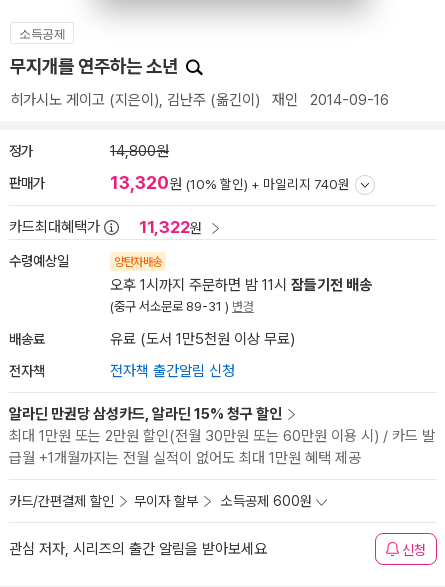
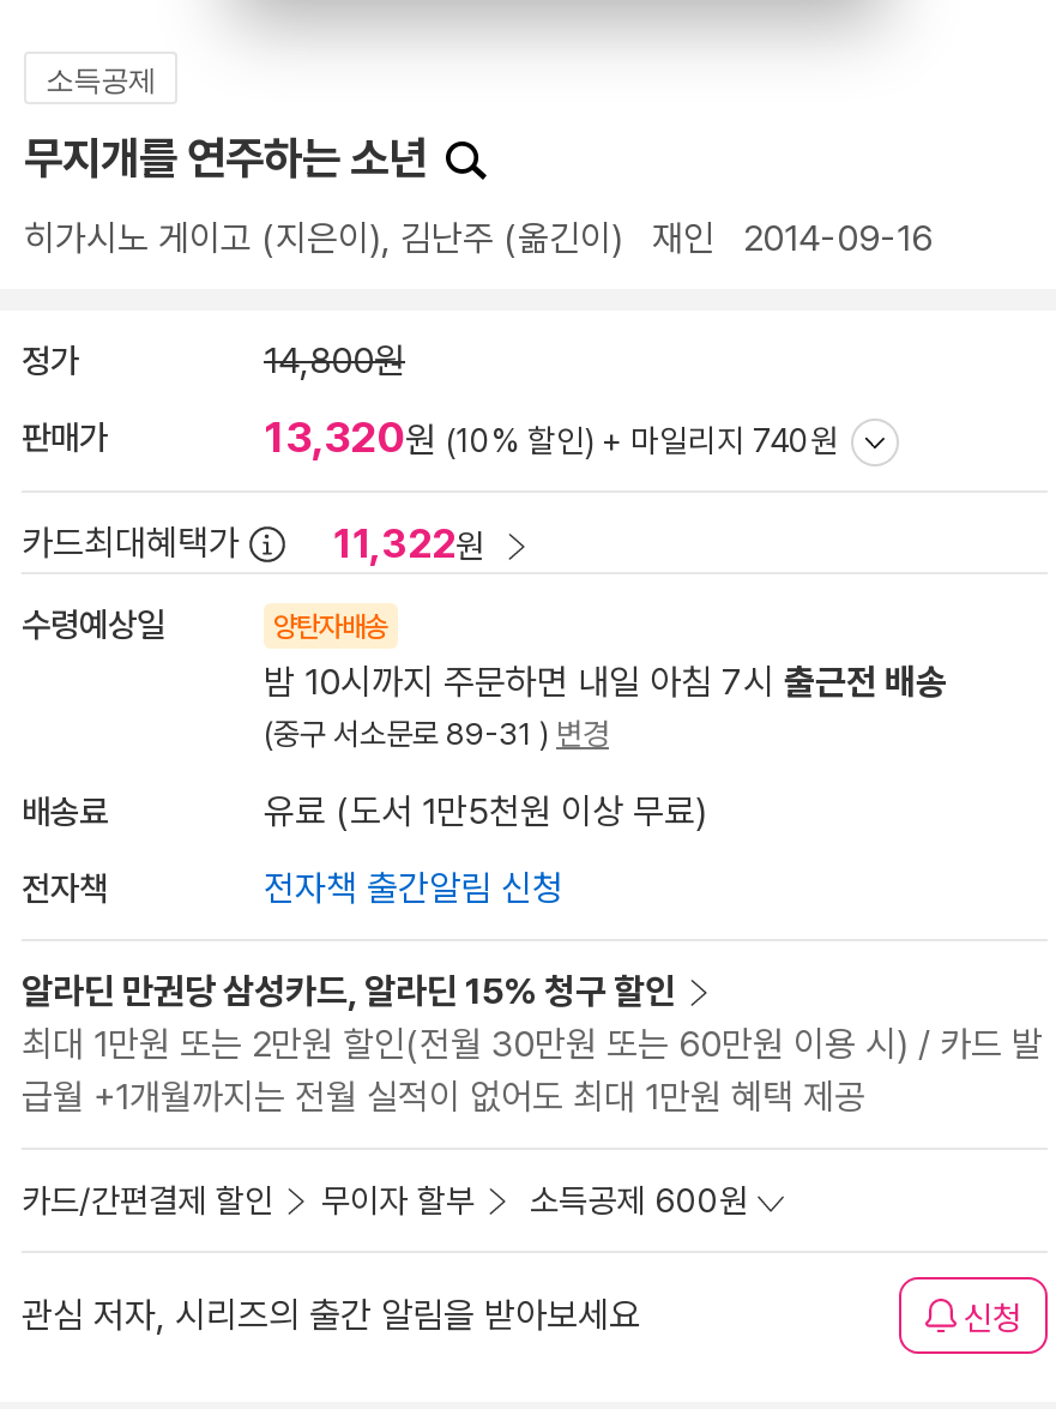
[110,276,372,294] 오후 1시까지 주문하면 밤 11시 잠들기전 배송 -> [264,661,947,704] 밤 10시까지 주문하면 내일 아침 7시 출근전 배송

